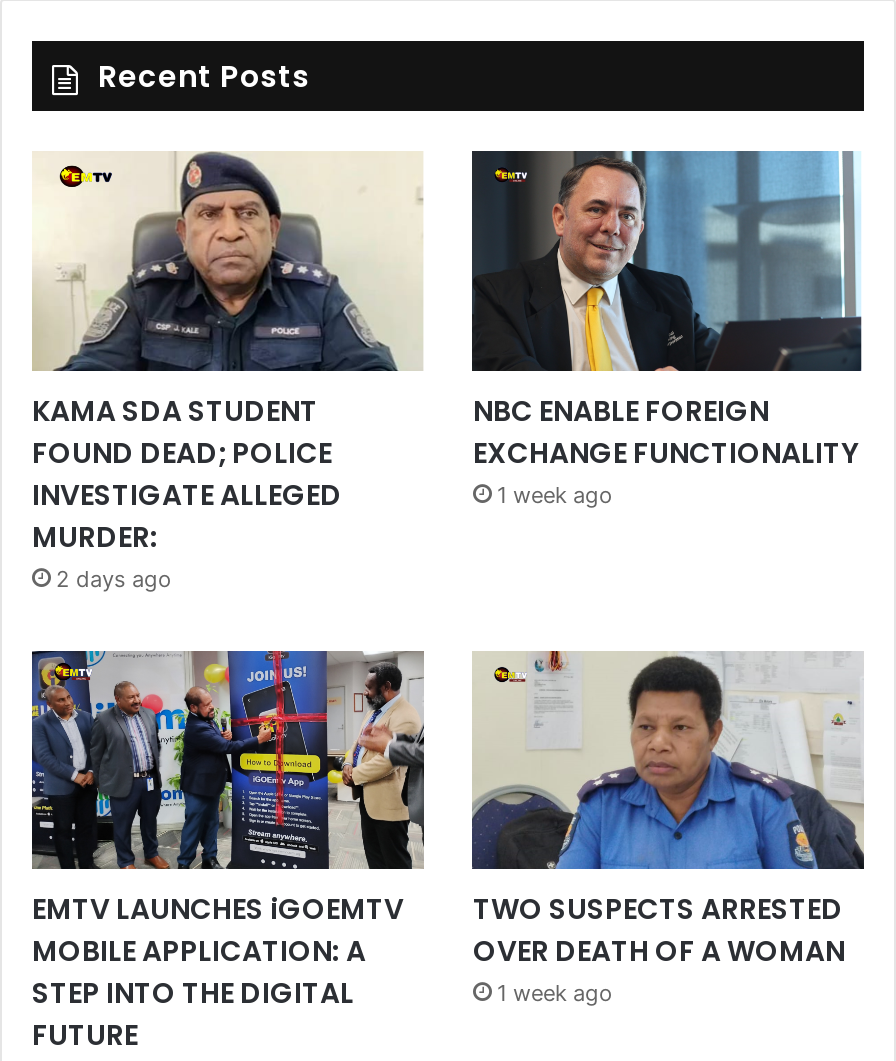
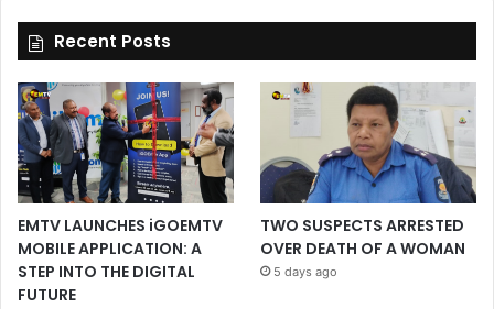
[32,152,424,592] [image] | KAMA SDA STUDENT | FOUND DEAD; POLICE | INVESTIGATE ALLEGED | MURDER: | 2 days ago -> none
[470,150,862,508] [image] | NBC ENABLE FOREIGN | EXCHANGE FUNCTIONALITY | 1 week ago -> none
[497,980,613,1008] 1 week ago -> [274,264,338,280] 5 days ago

